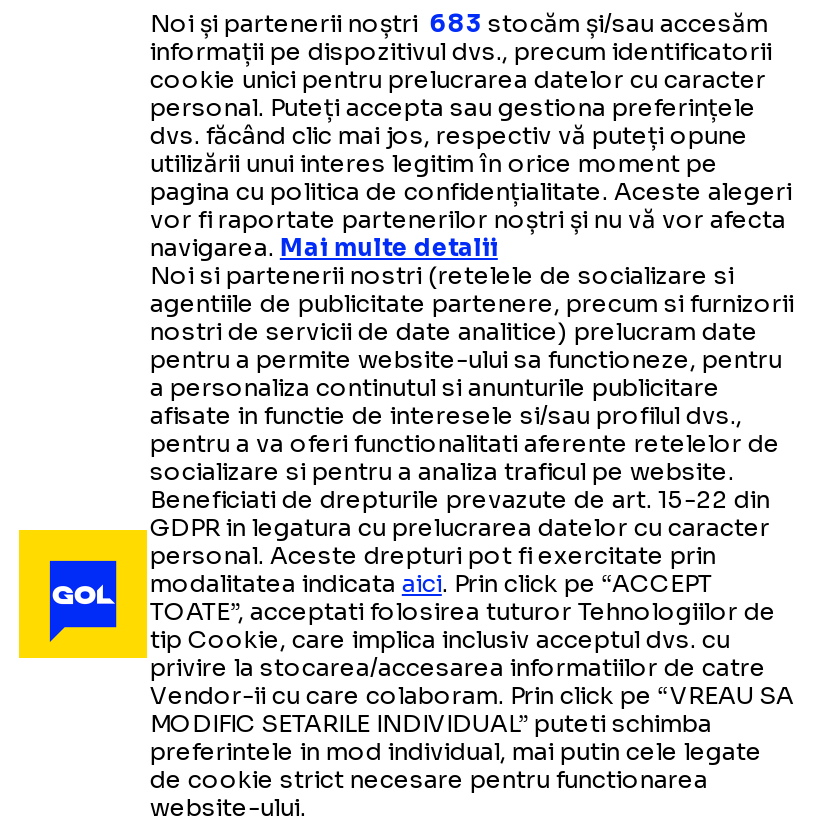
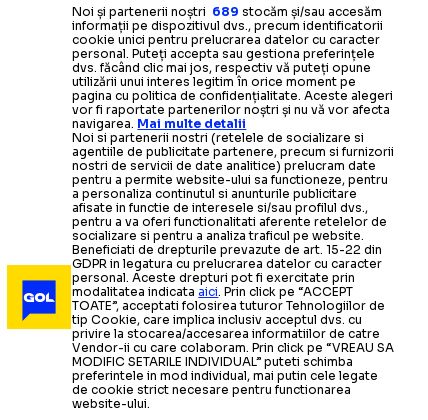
[150,8,768,38] Noi și partenerii noștri 683 stocăm și/sau accesăm -> [72,4,382,19] Noi și partenerii noștri 689 stocăm și/sau accesăm

